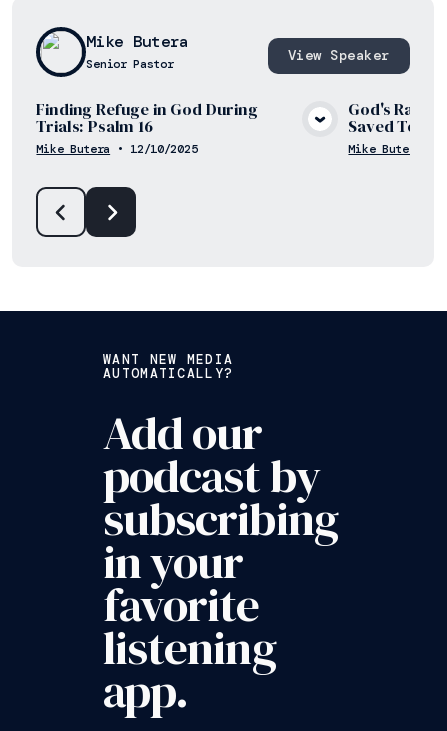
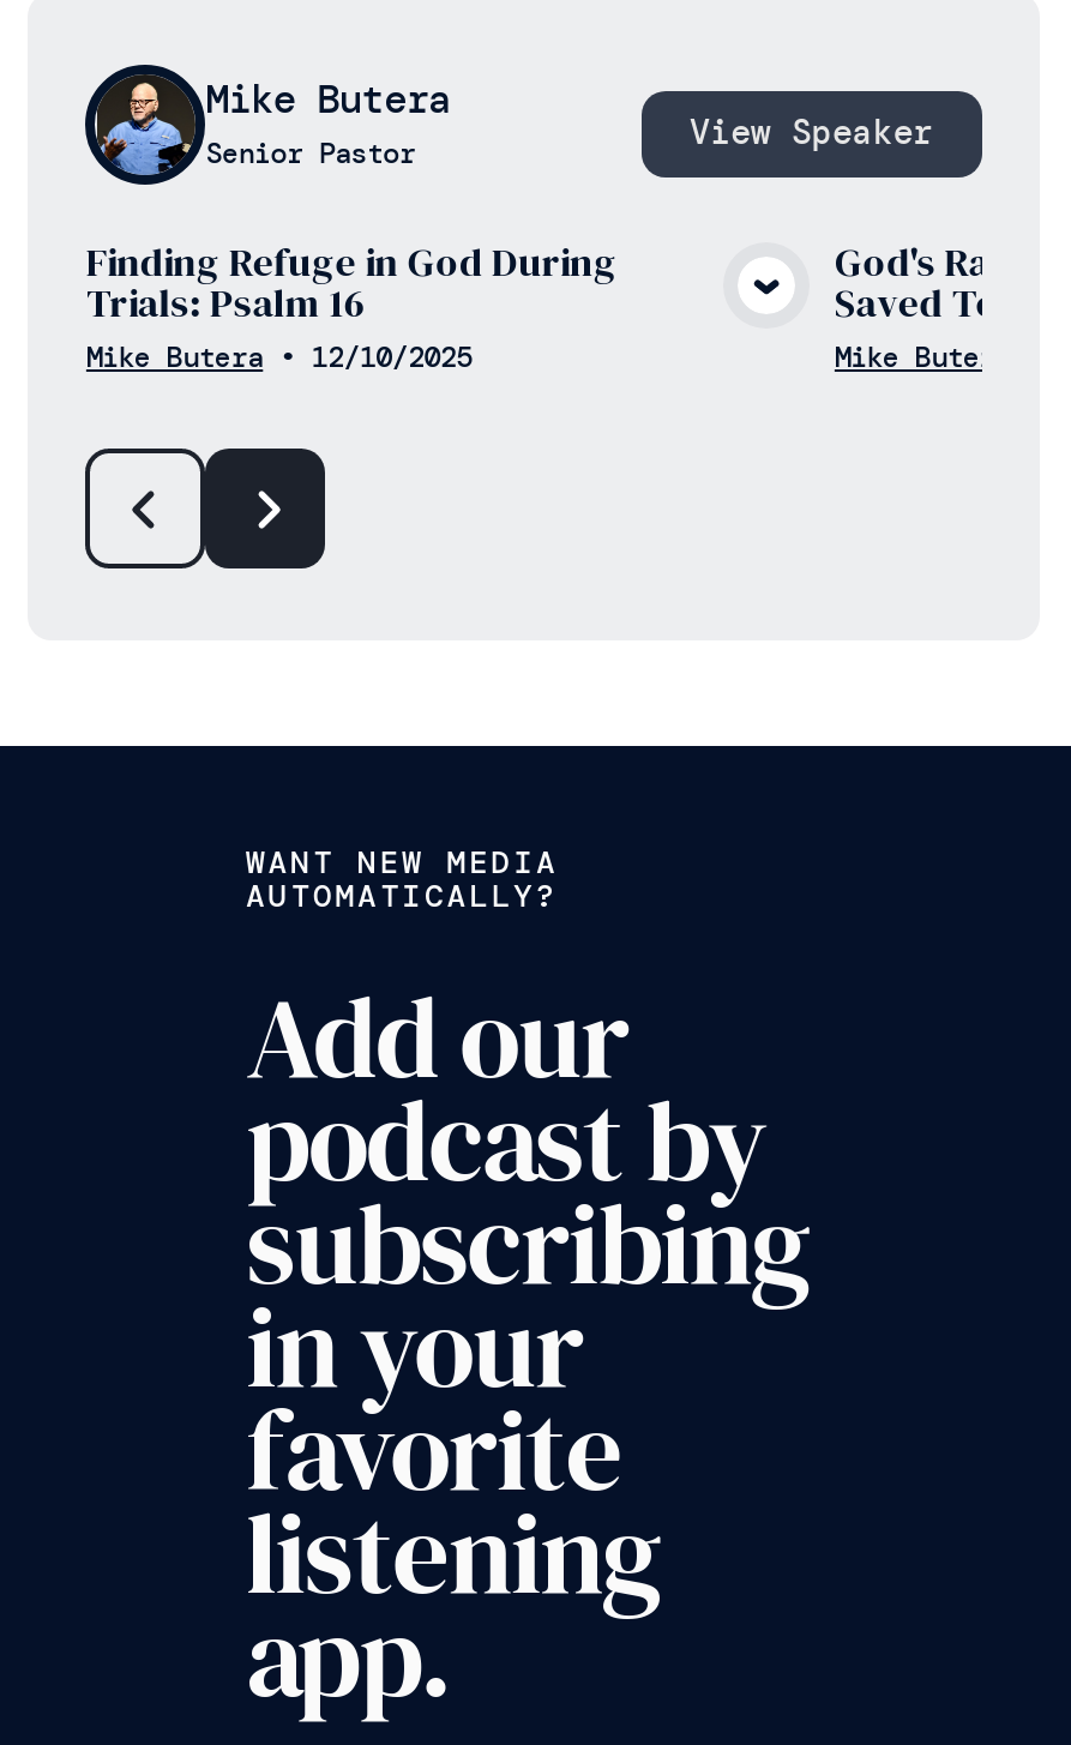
[40,30,83,73] [image] -> [95,74,195,175] [image]

